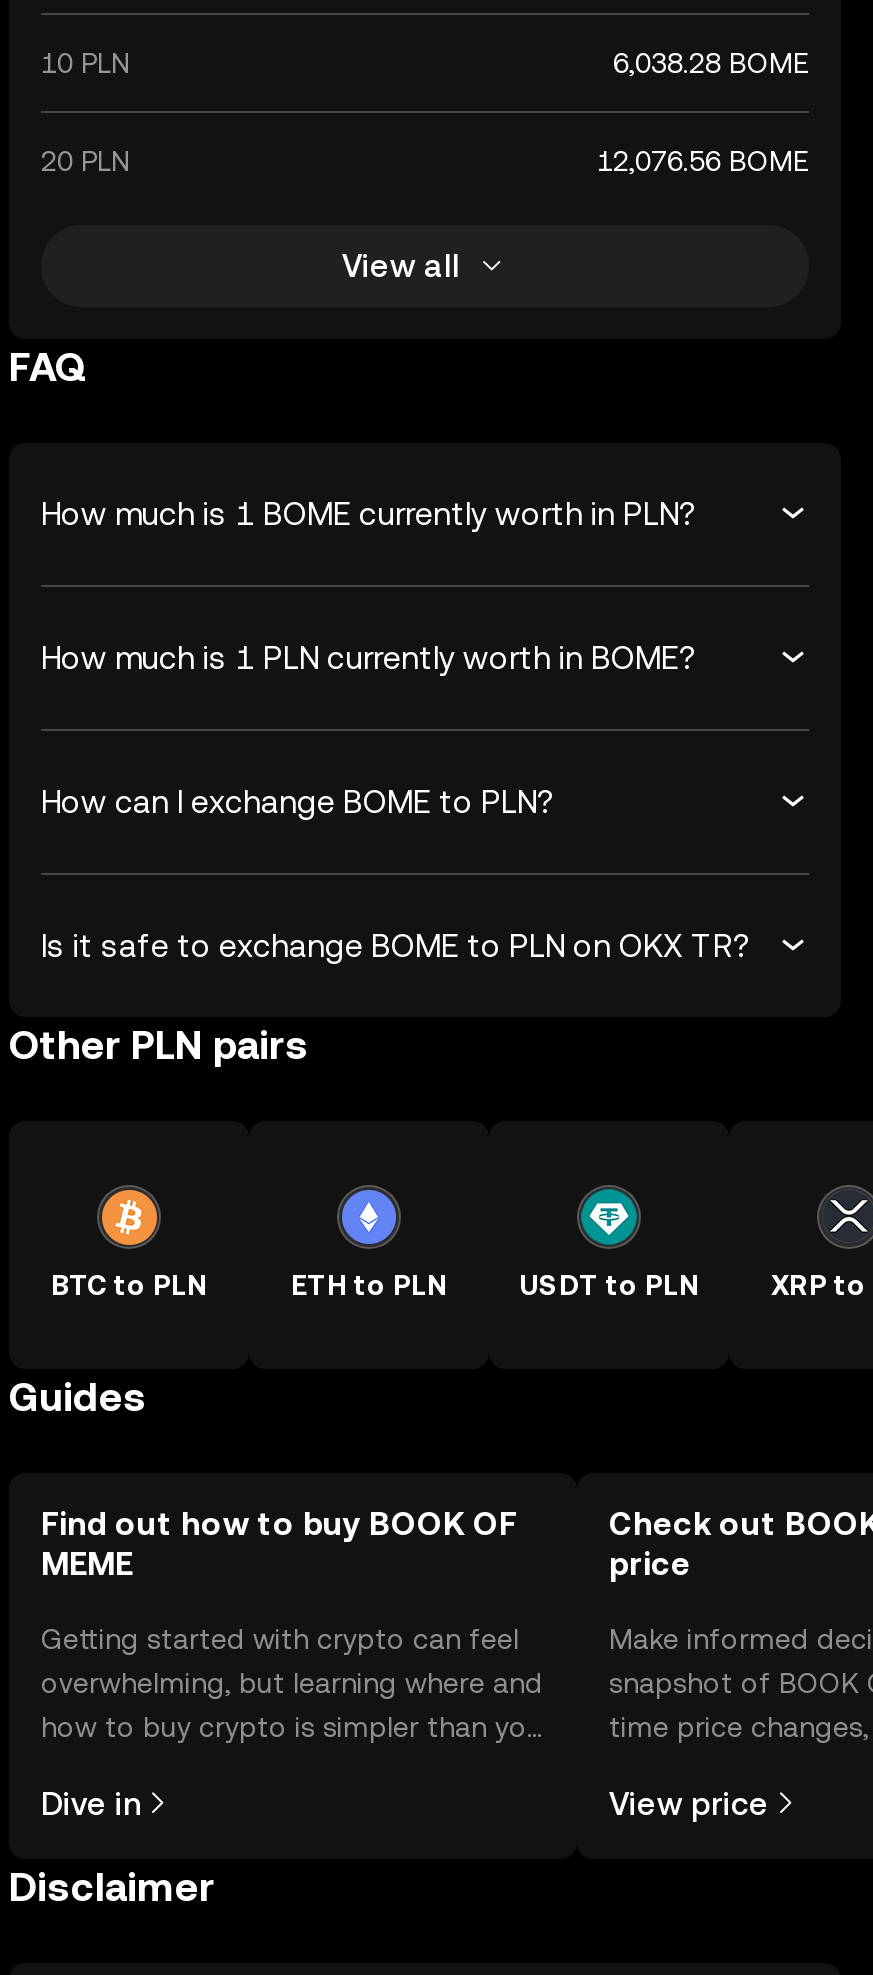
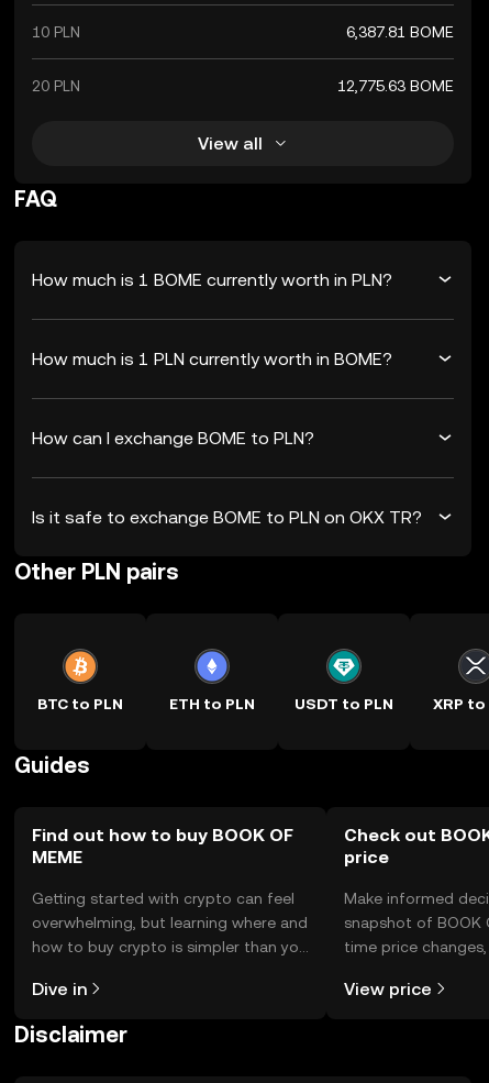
[613,47,809,79] 6,038.28 BOME -> [346,23,454,41] 6,387.81 BOME
[597,145,809,177] 12,076.56 BOME -> [337,77,454,95] 12,775.63 BOME

